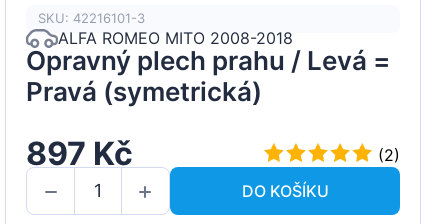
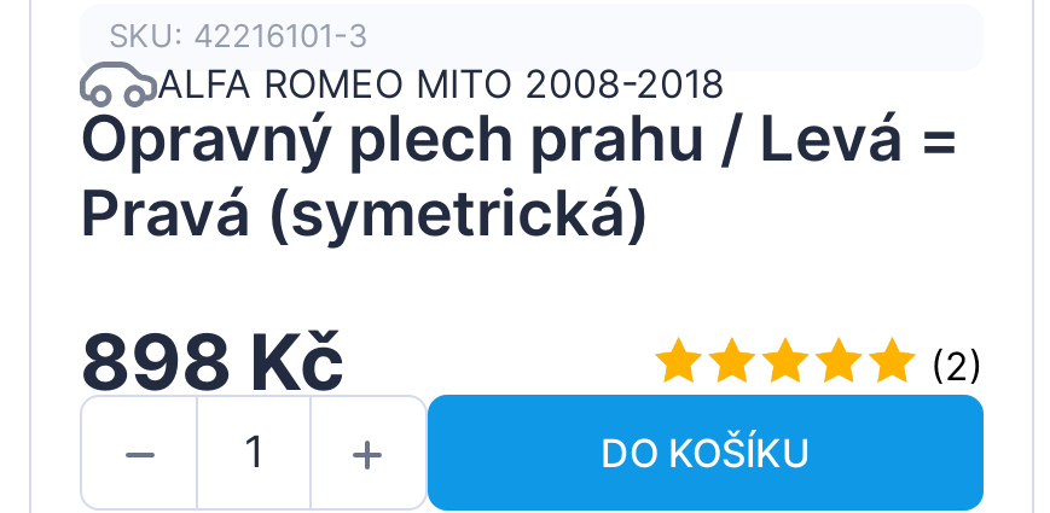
[26,134,133,173] 897 Kč -> [80,316,346,410] 898 Kč

